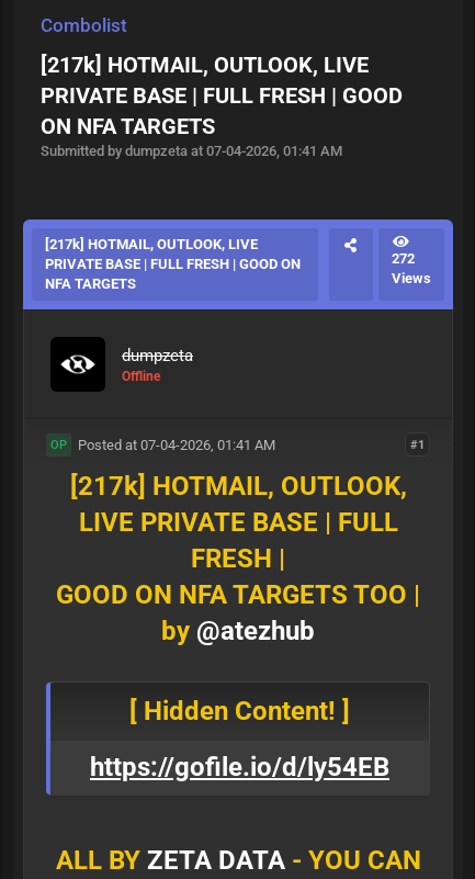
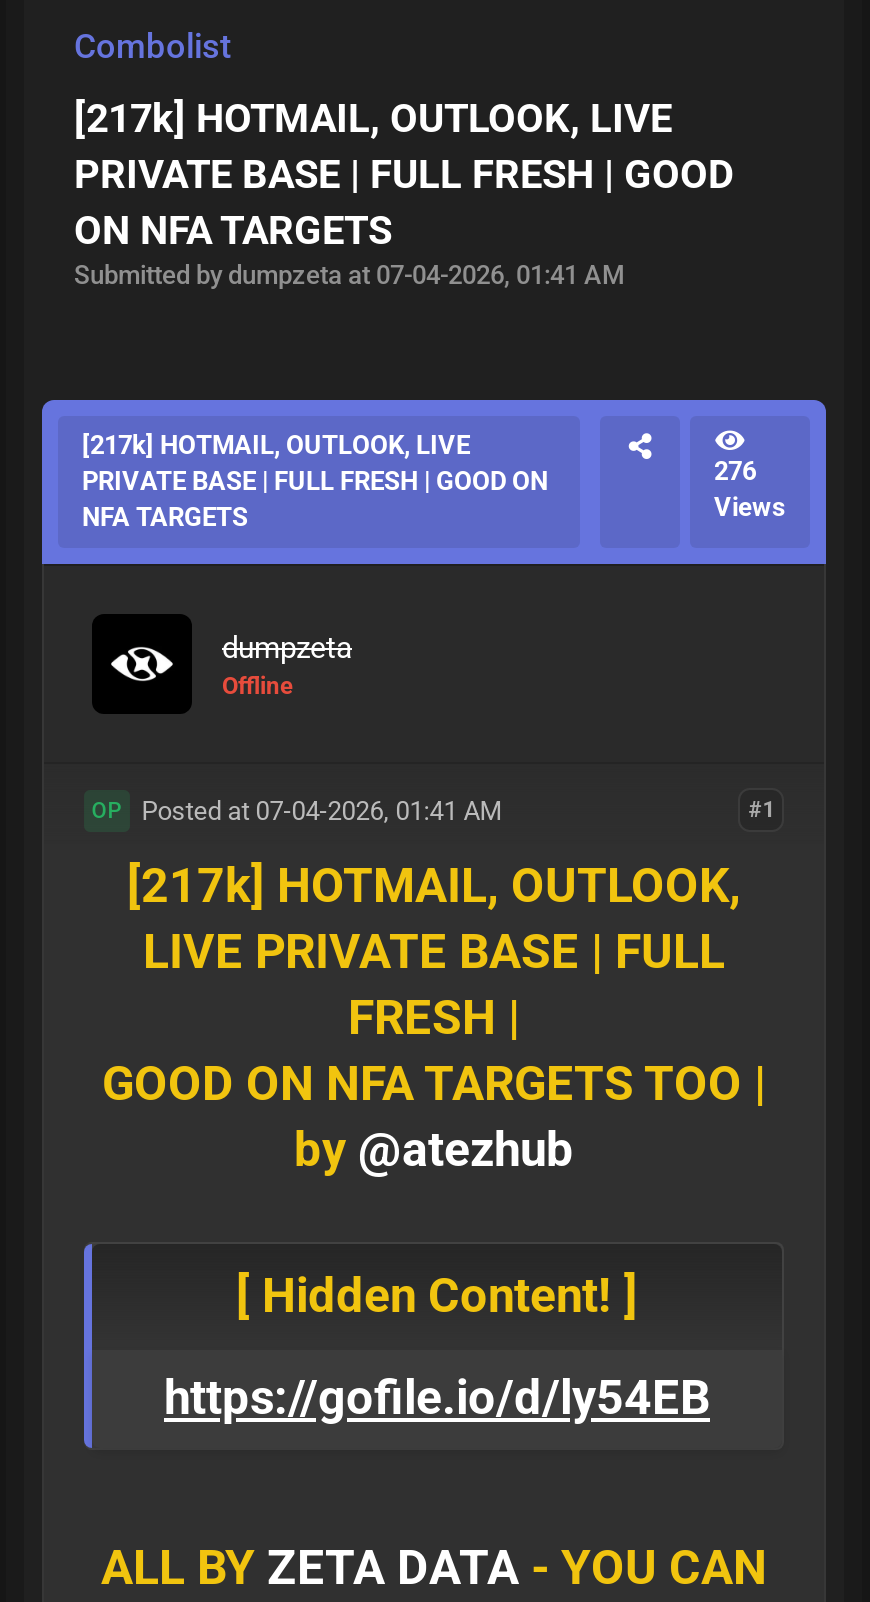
[392,250,415,267] 272 -> [714,456,756,486] 276

